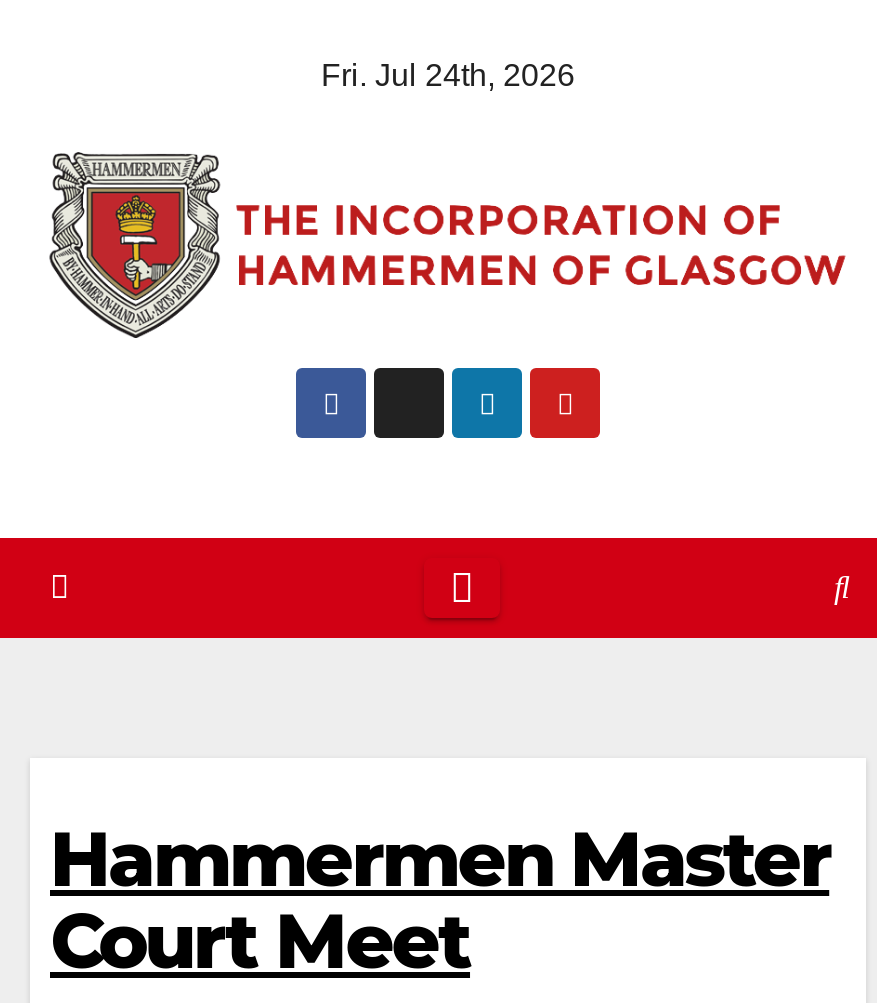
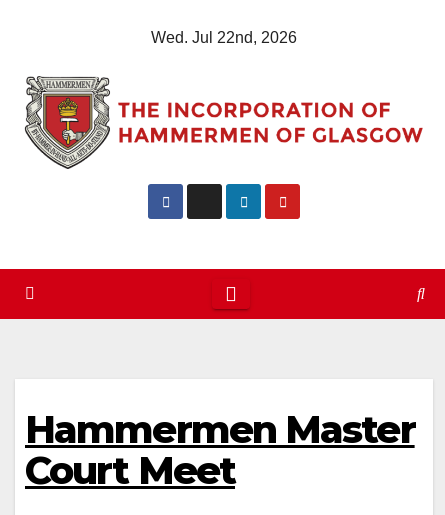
[321,58,575,92] Fri. Jul 24th, 2026 -> [151,29,297,46] Wed. Jul 22nd, 2026

